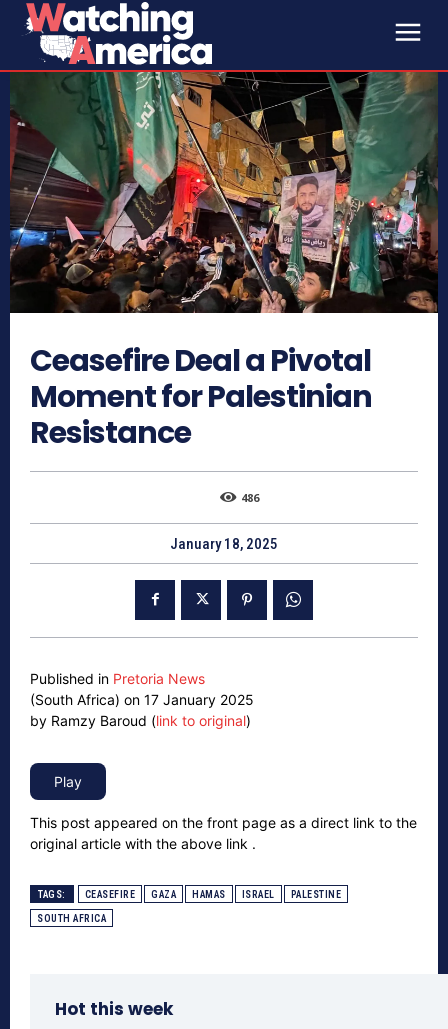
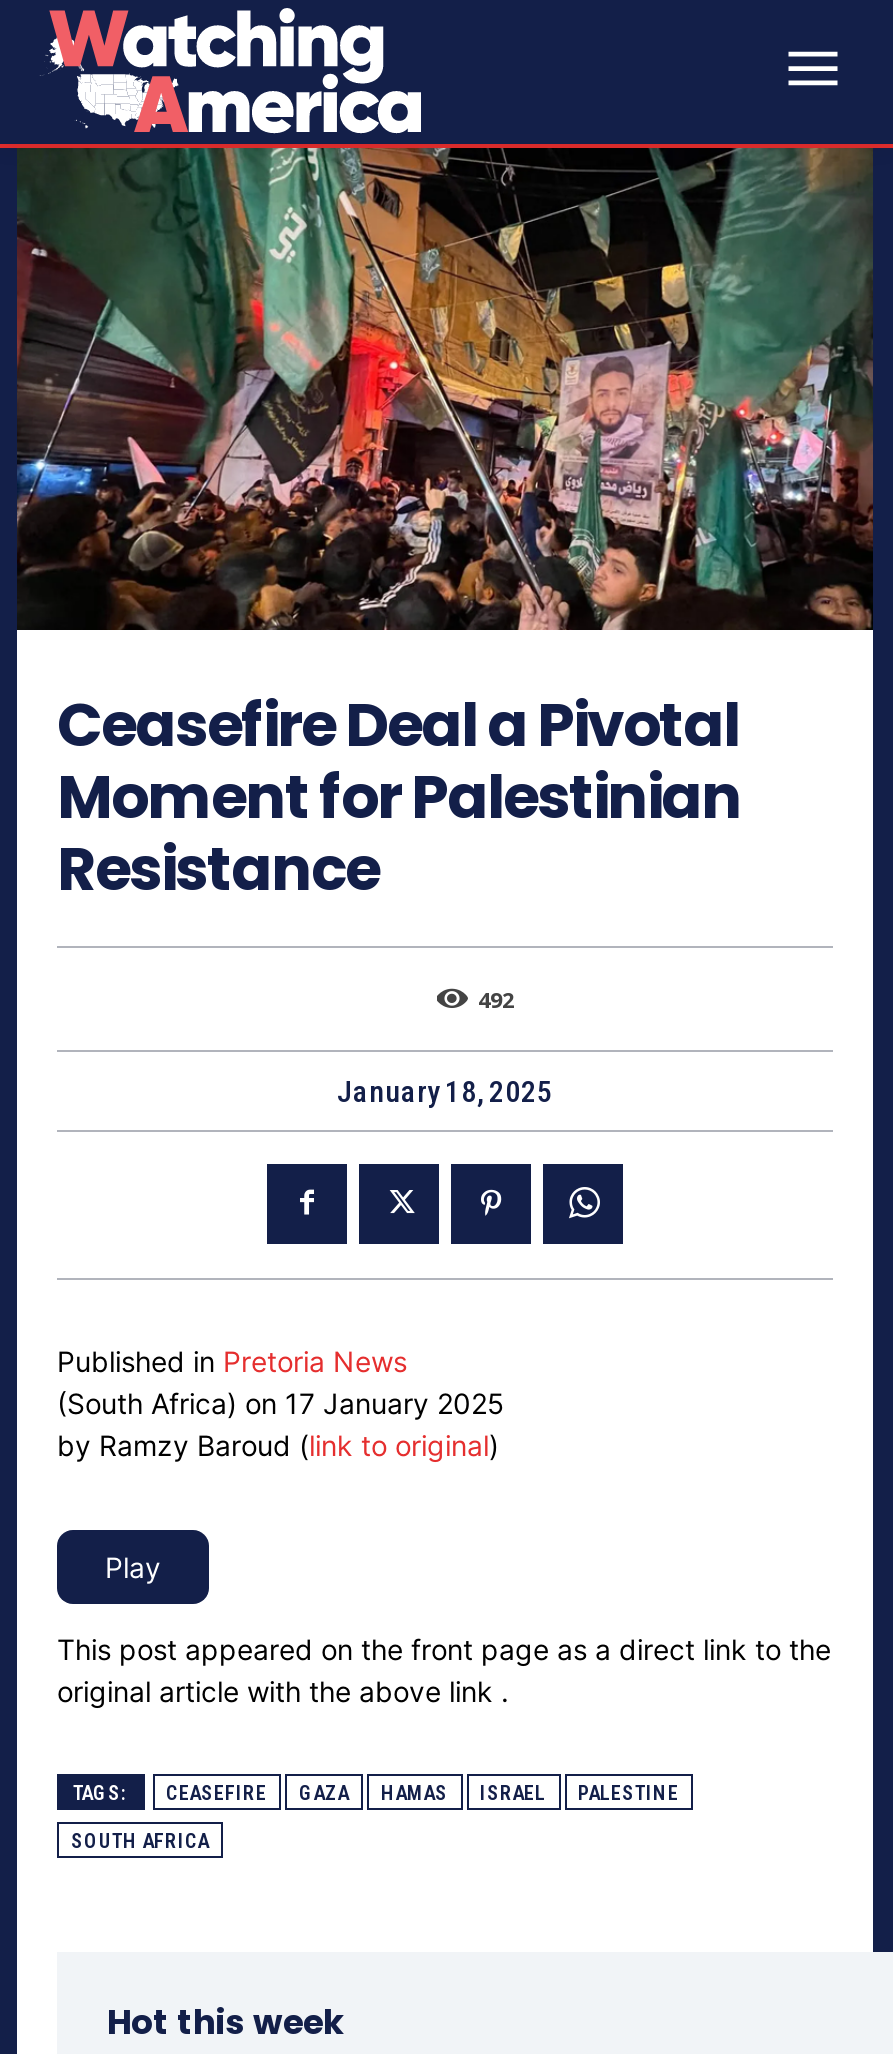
[240,490,258,505] 486 -> [478,983,514,1013] 492

